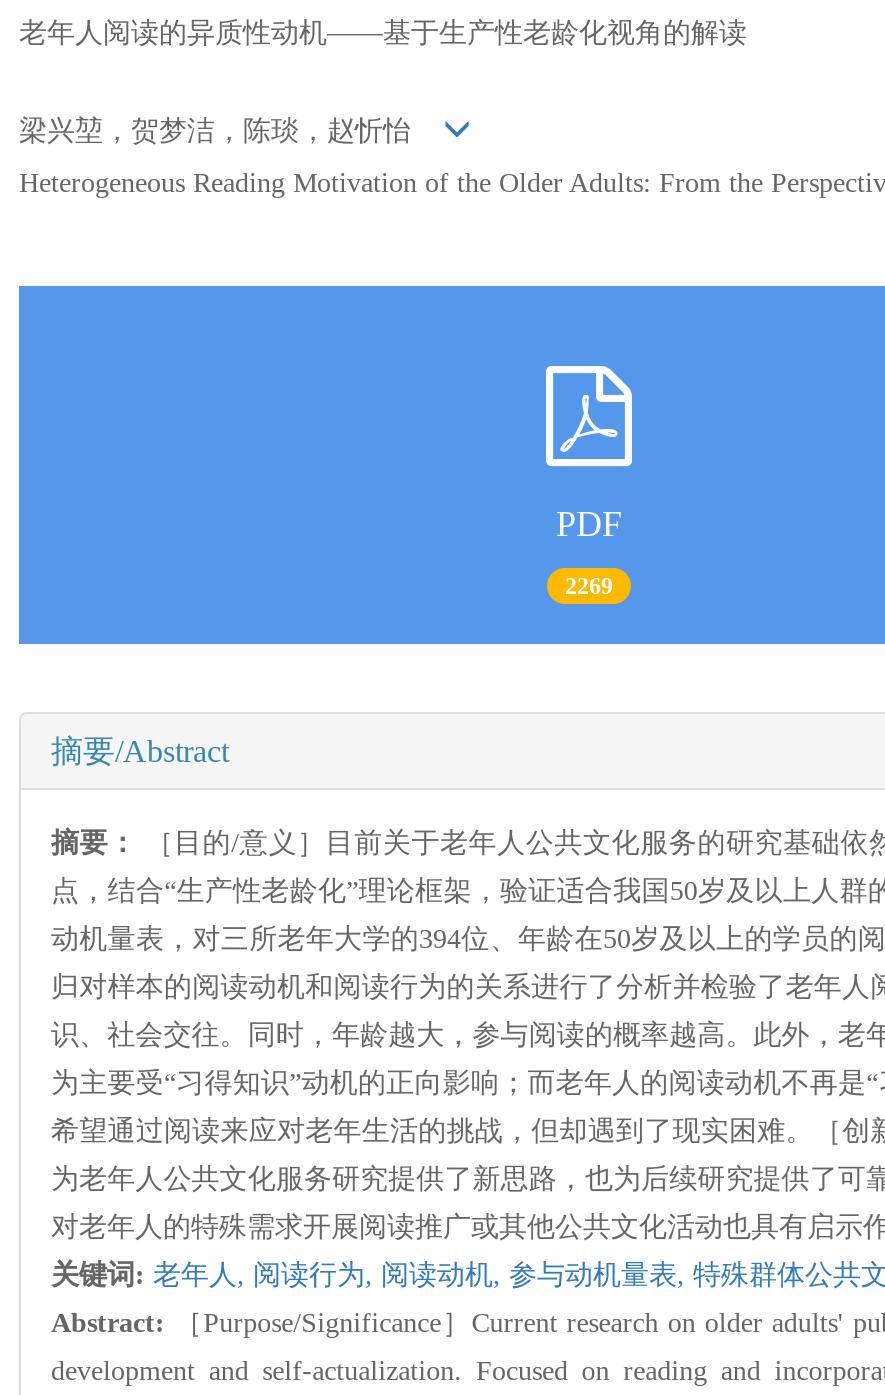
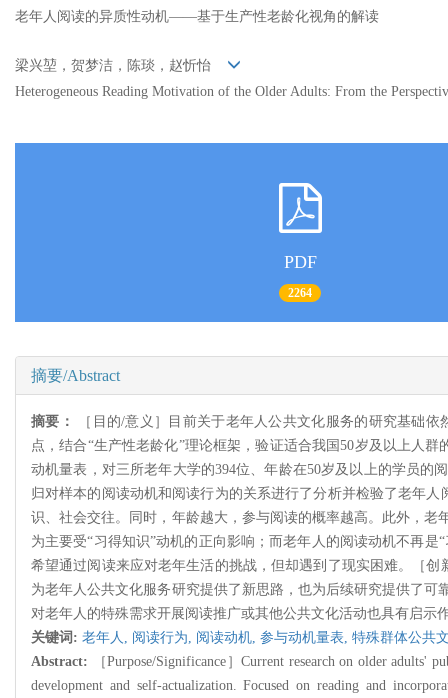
[565,573,613,601] 2269 -> [288,286,312,300] 2264

